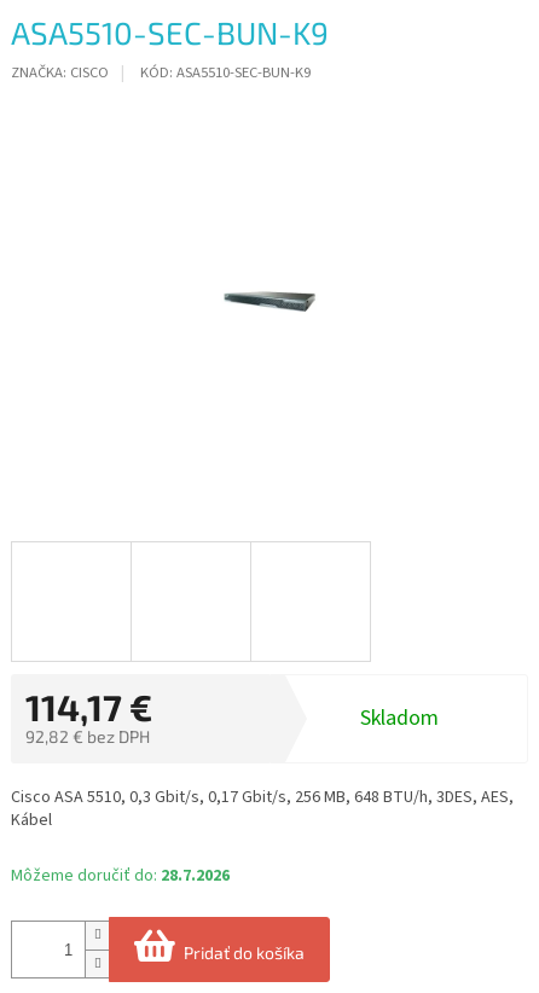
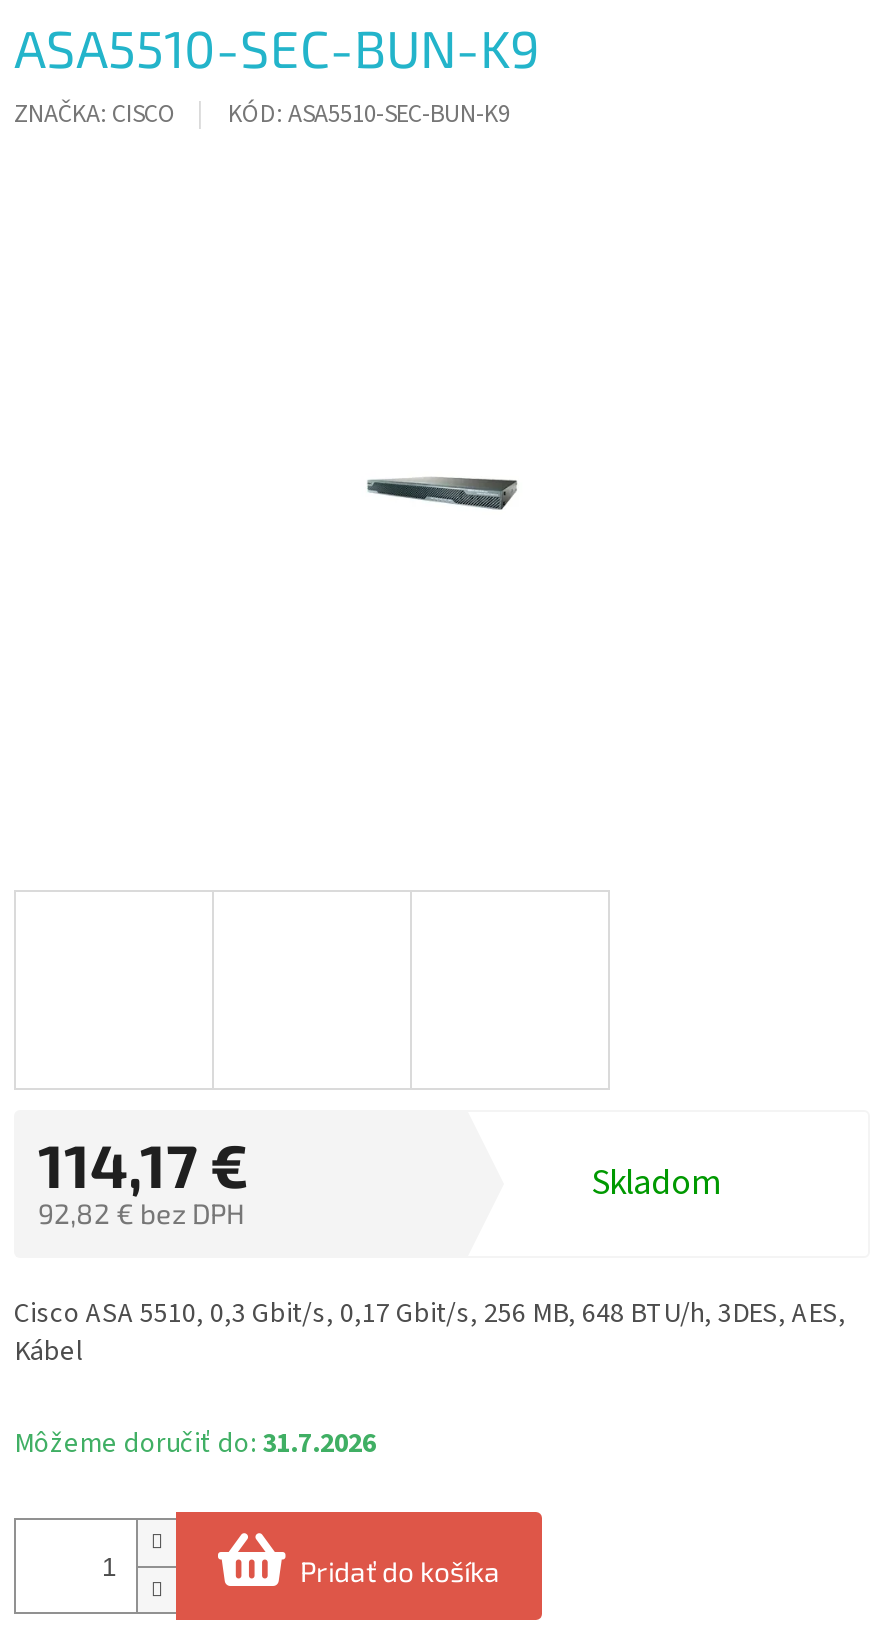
[11,864,230,888] Môžeme doručiť do: 28.7.2026 -> [14,1425,376,1465] Môžeme doručiť do: 31.7.2026

